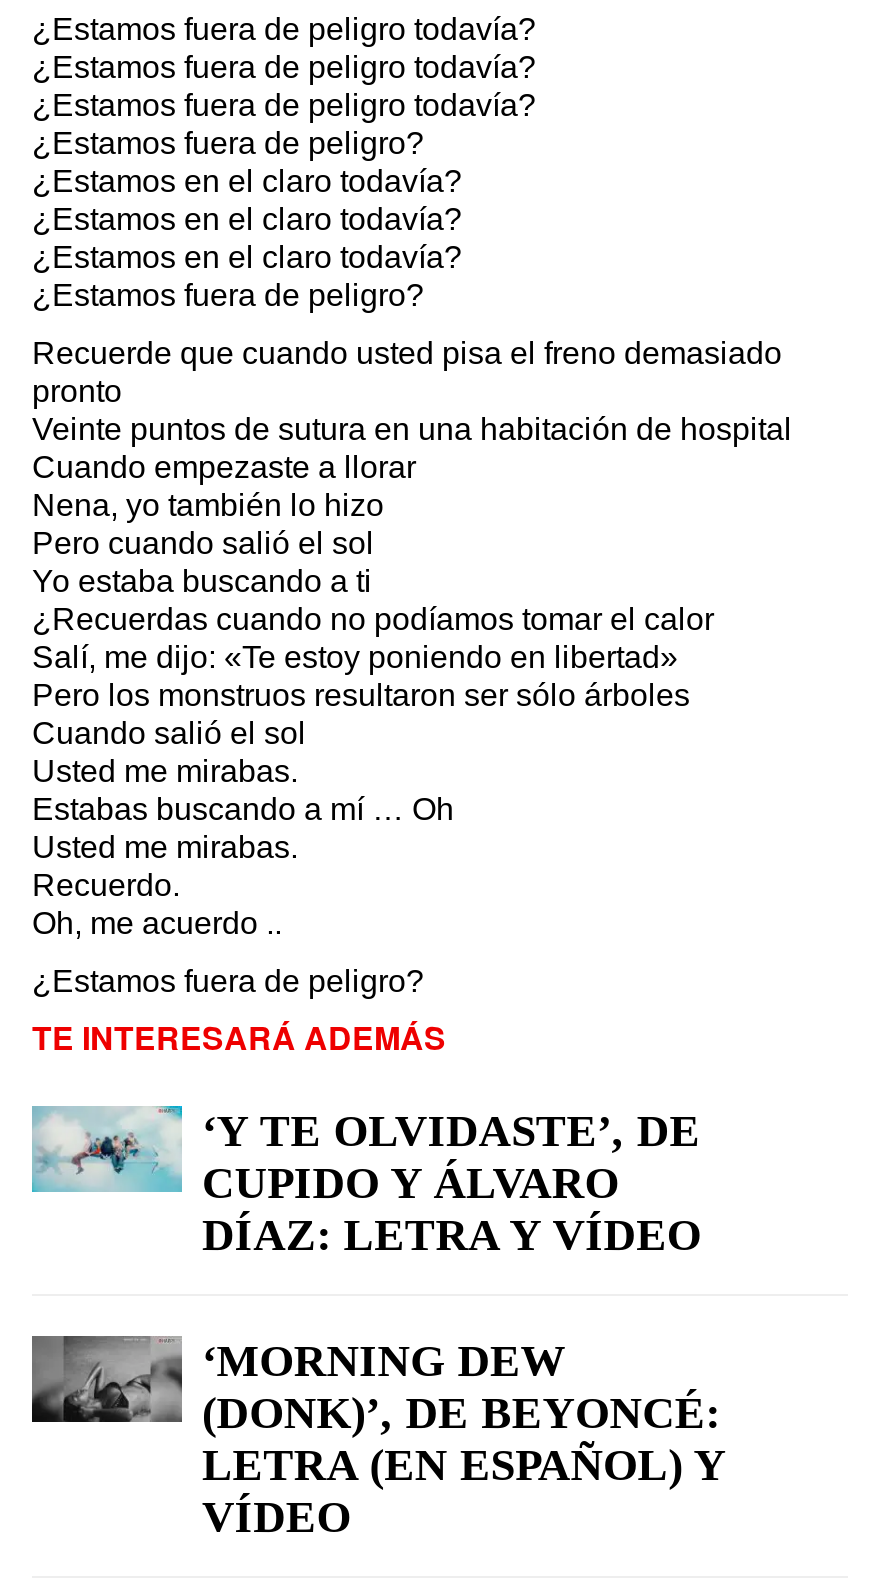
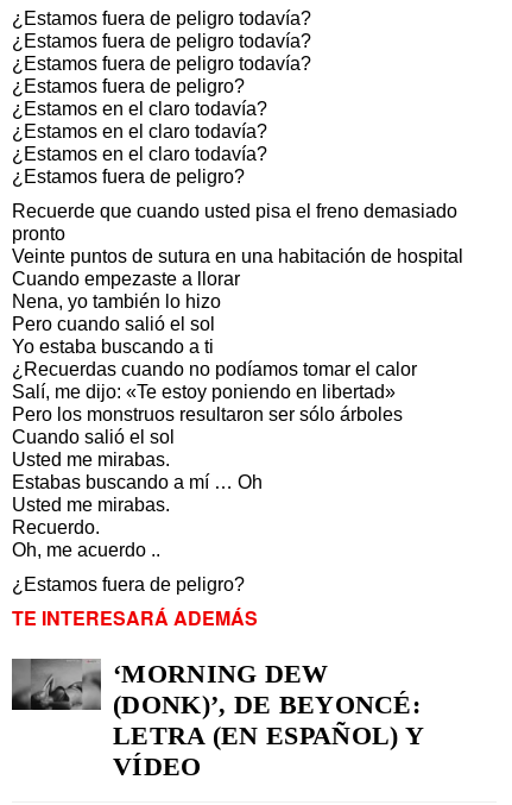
[30,1104,701,1261] [image] | ‘Y TE OLVIDASTE’, DE | CUPIDO Y ÁLVARO | DÍAZ: LETRA Y VÍDEO -> none

